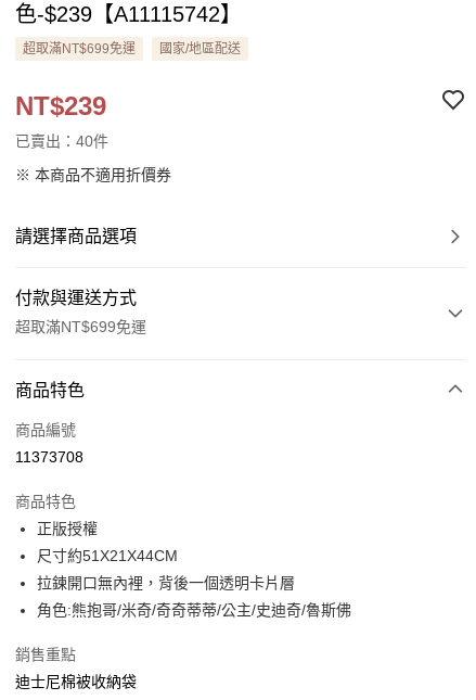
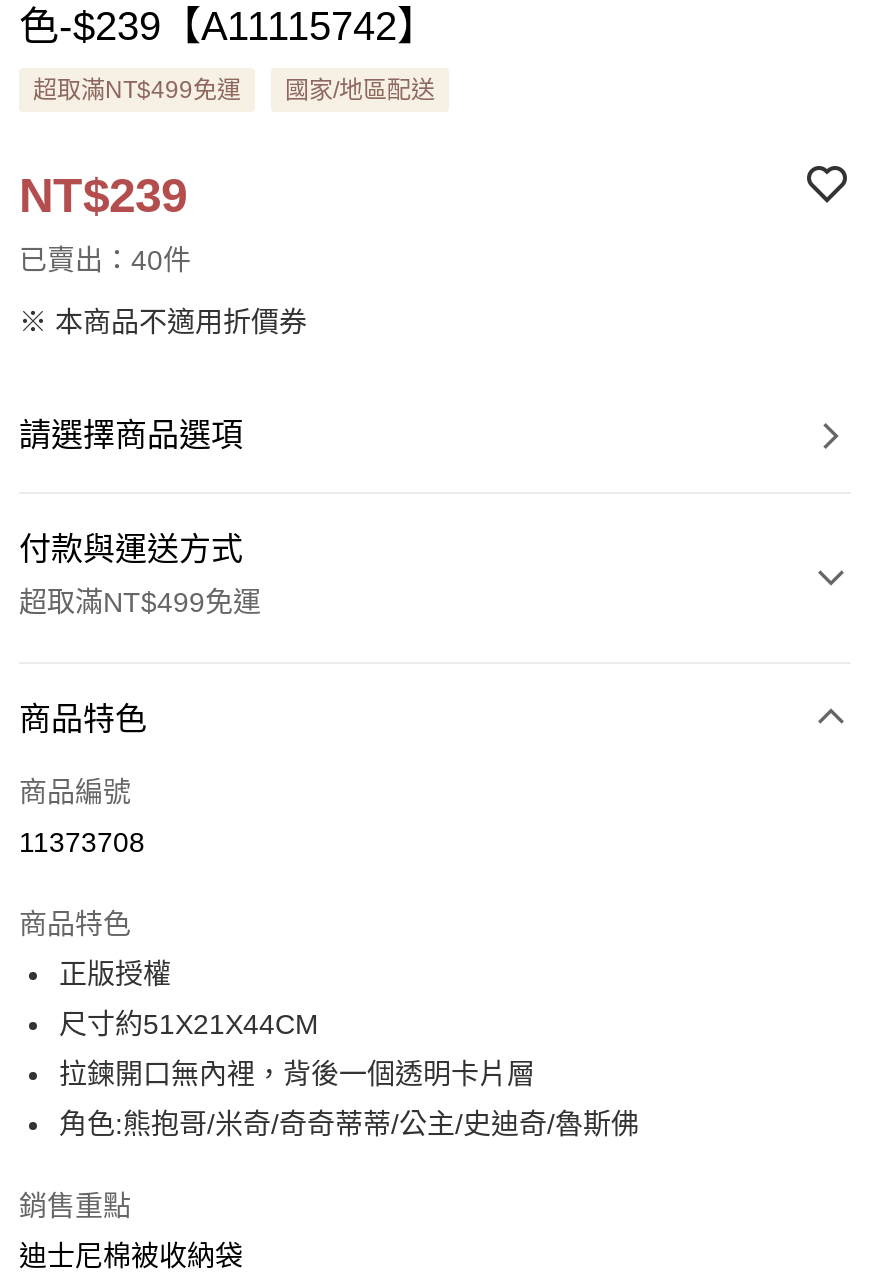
[23,41,136,56] 超取滿NT$699免運 -> [33,76,241,104] 超取滿NT$499免運
[15,318,146,335] 超取滿NT$699免運 -> [19,586,261,618] 超取滿NT$499免運

